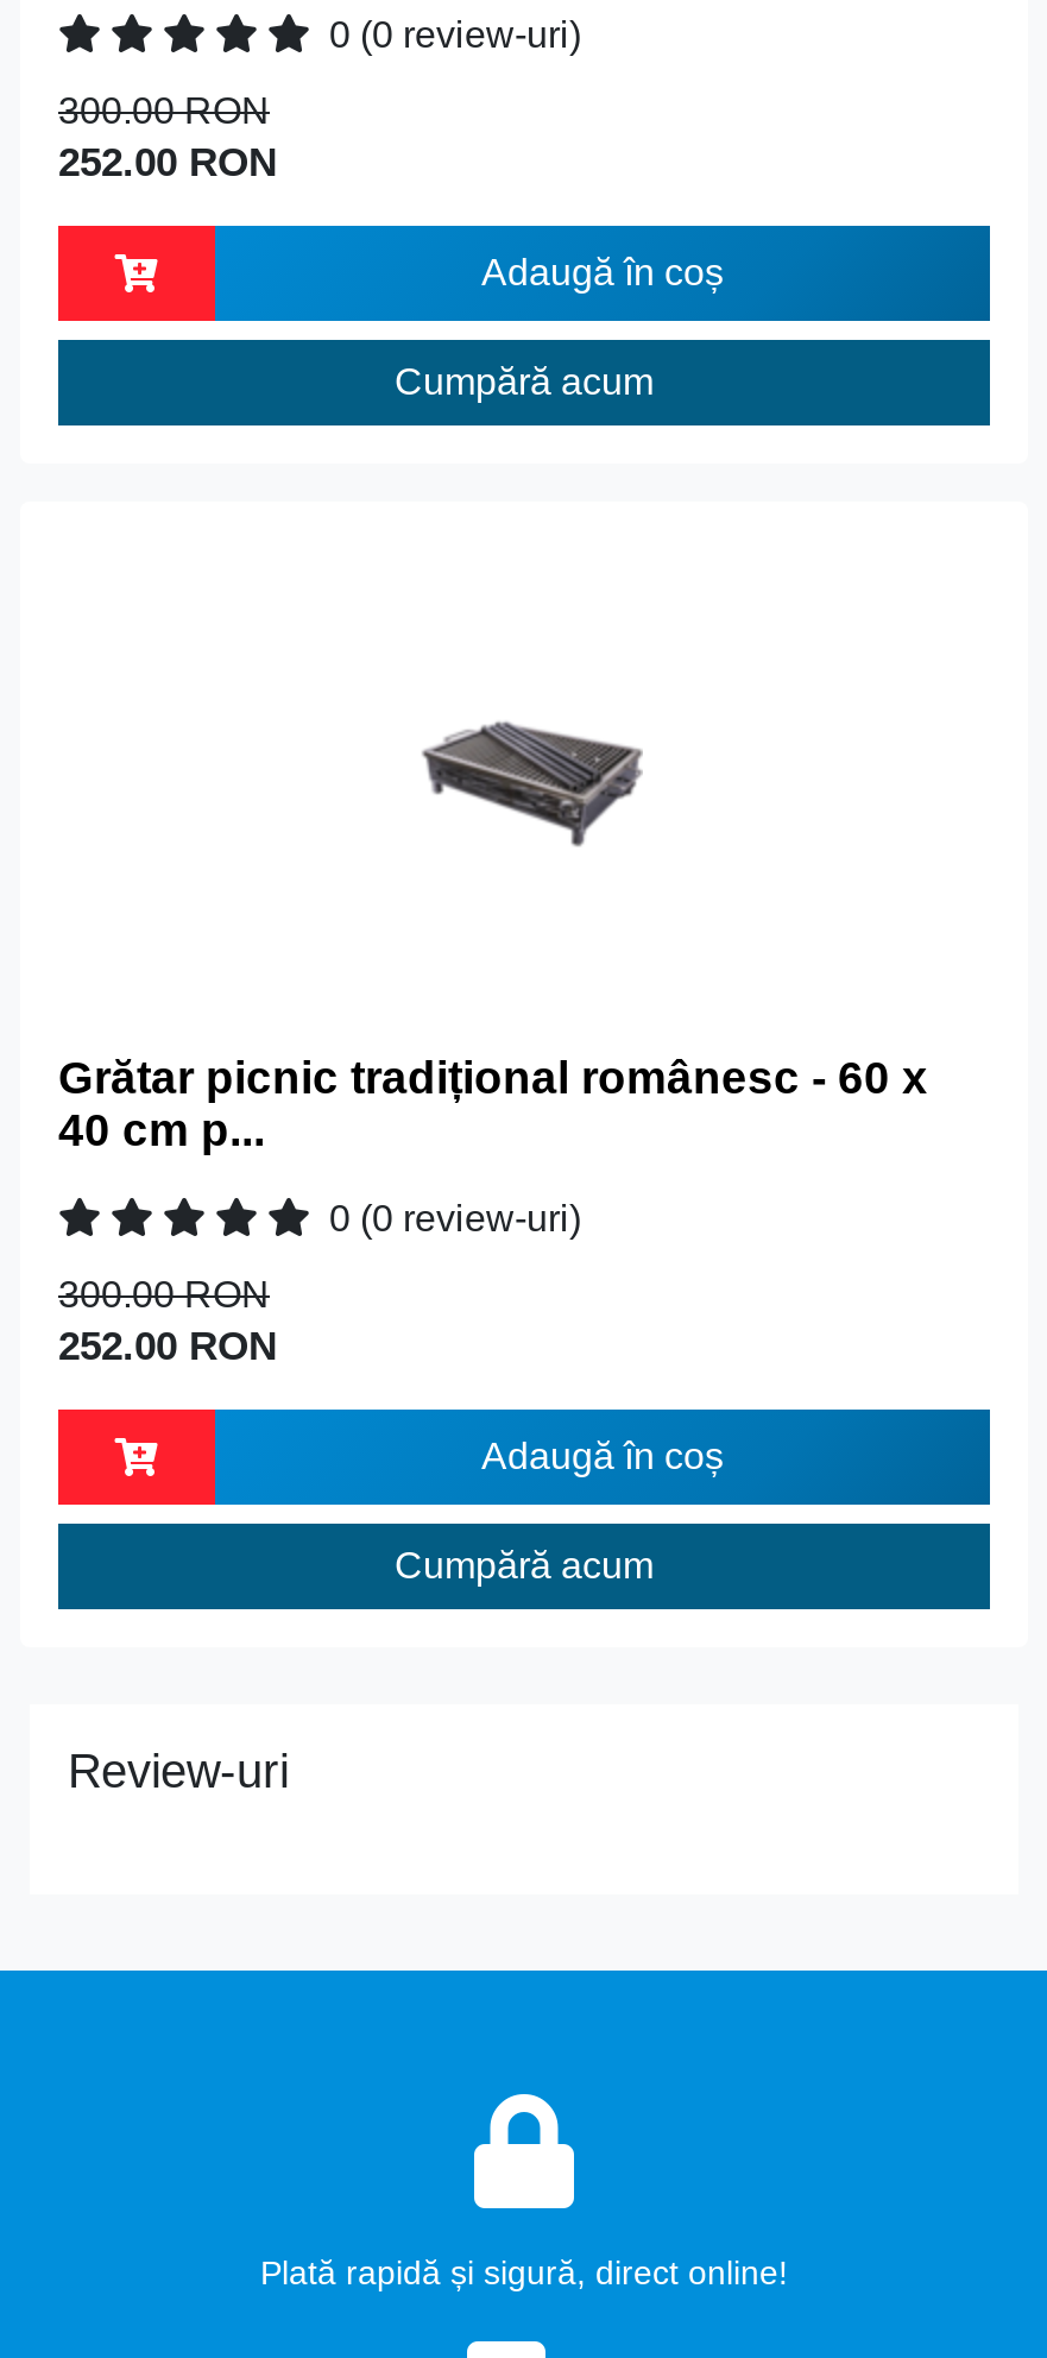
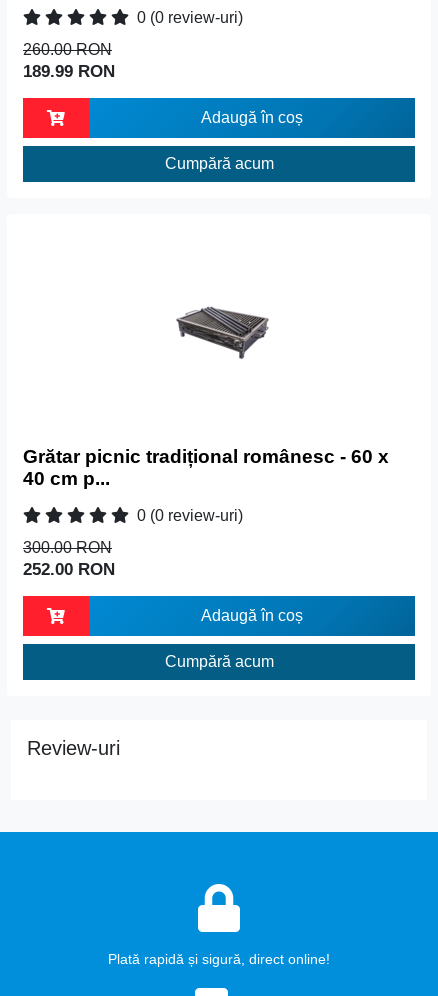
[58,90,270,130] 300.00 RON -> [23,41,112,58] 260.00 RON
[58,140,277,185] 252.00 RON -> [23,62,115,81] 189.99 RON

